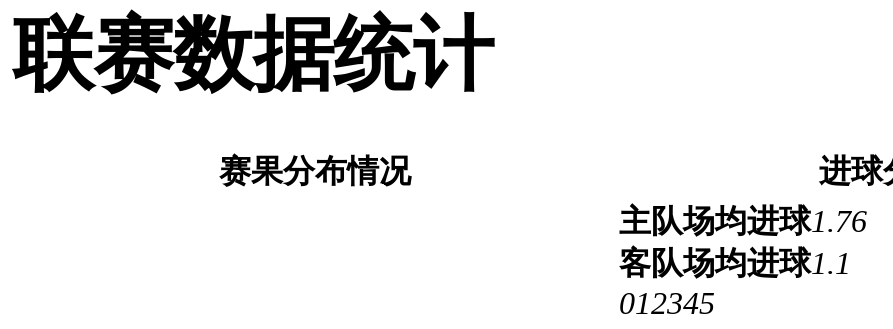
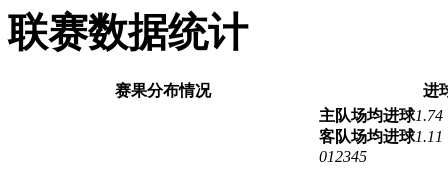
[619,205,867,239] 主队场均进球1.76 -> [319,107,443,124] 主队场均进球1.74
[619,247,851,281] 客队场均进球1.1 -> [319,128,443,145] 客队场均进球1.11

